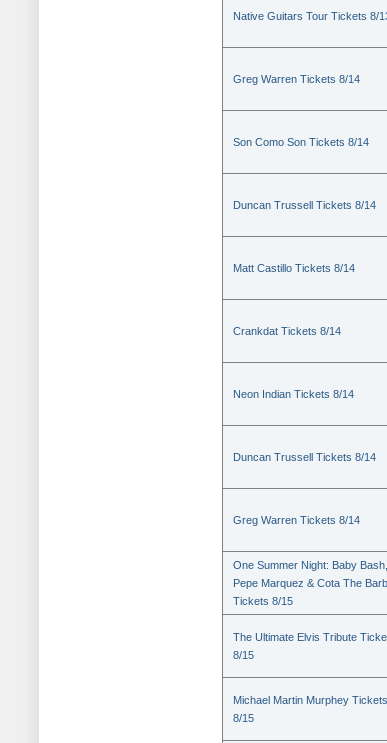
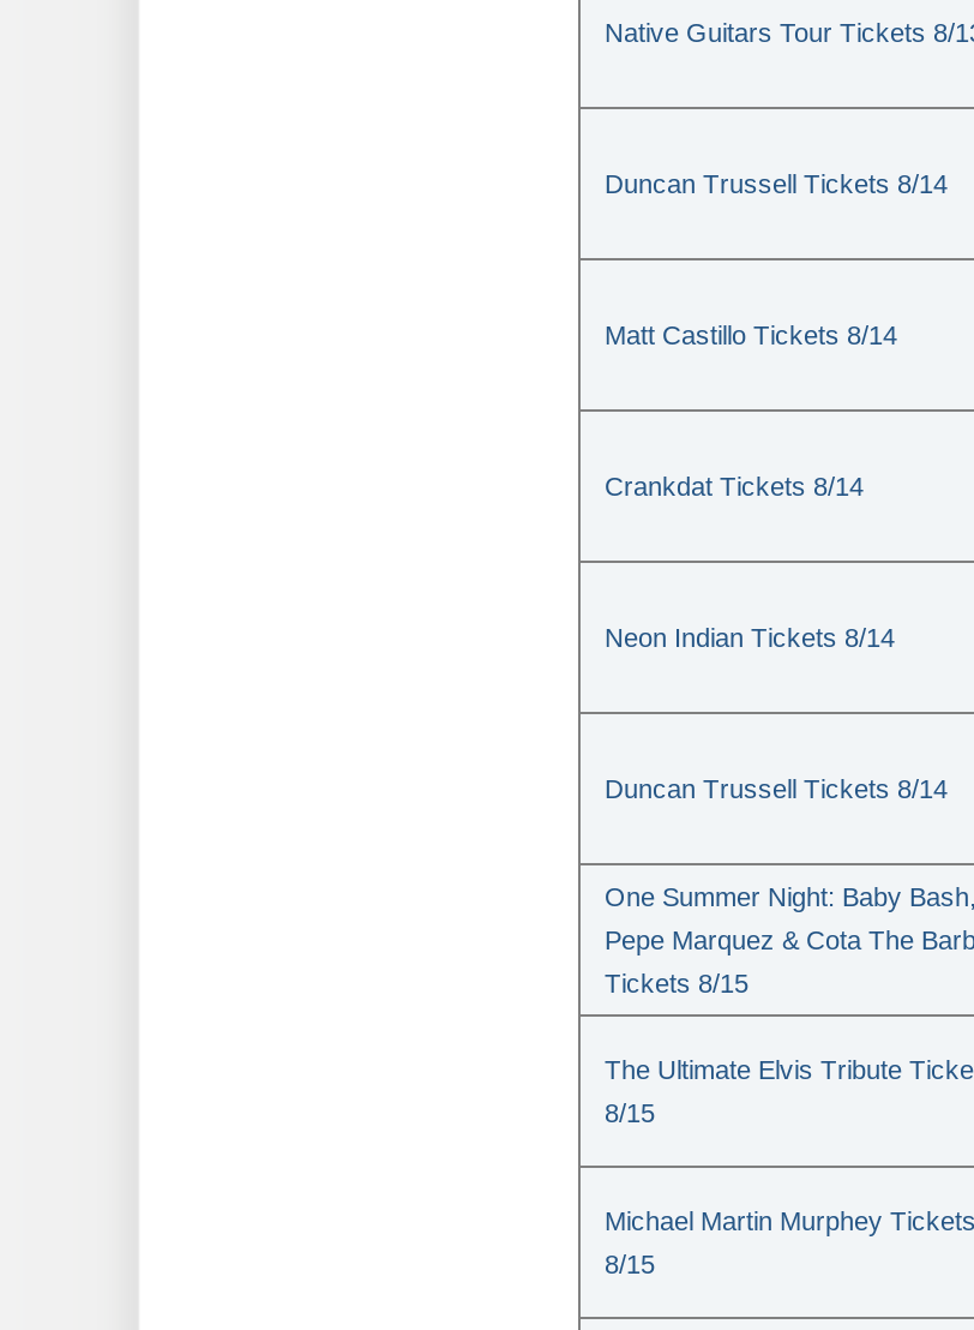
[233,73,360,85] Greg Warren Tickets 8/14 -> none
[233,136,369,148] Son Como Son Tickets 8/14 -> none
[233,514,360,526] Greg Warren Tickets 8/14 -> none

